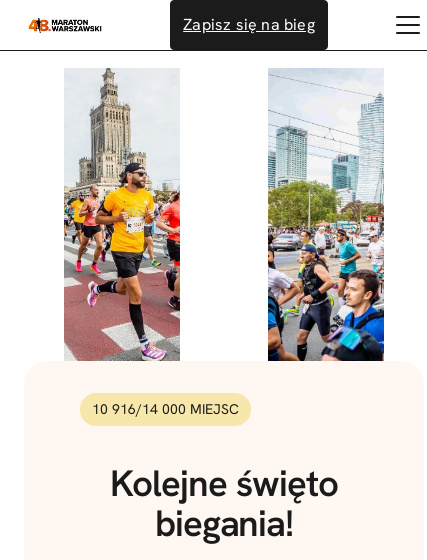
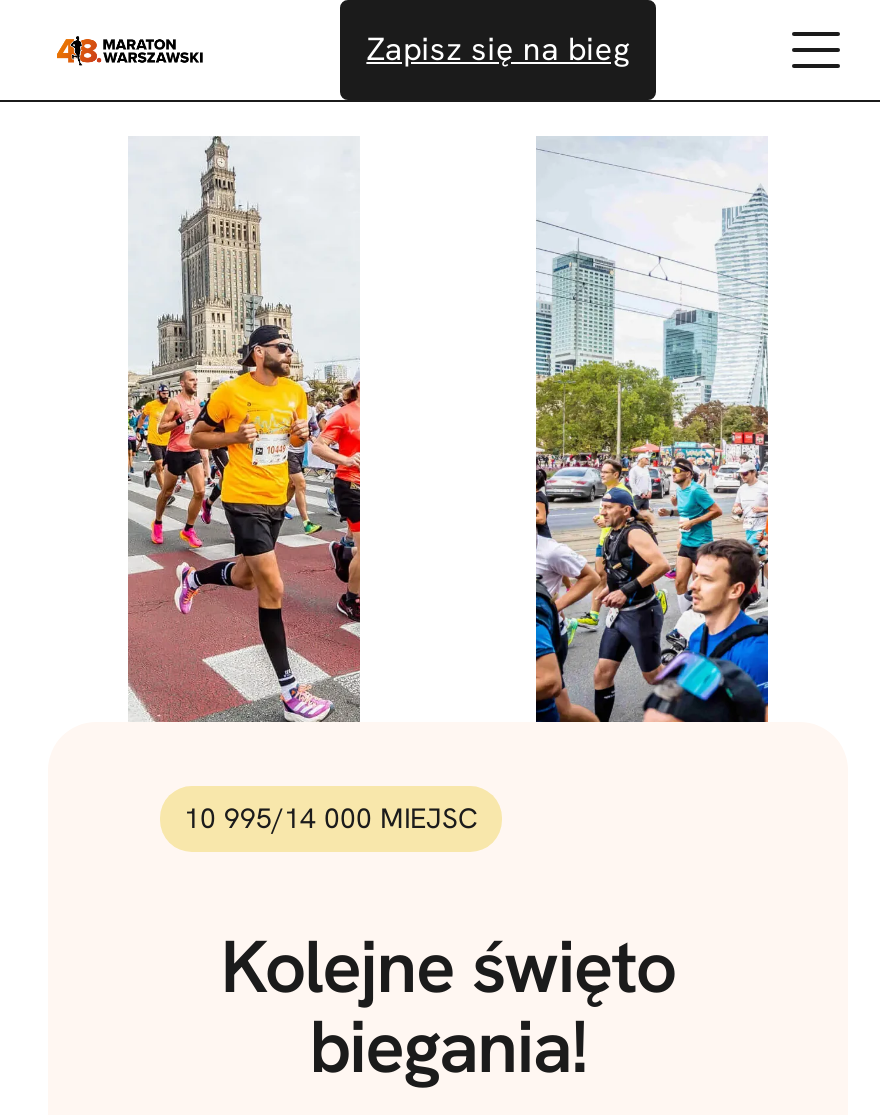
[92,400,239,418] 10 916/14 000 MIEJSC -> [184,800,478,836] 10 995/14 000 MIEJSC

